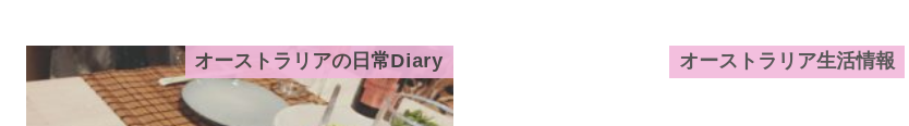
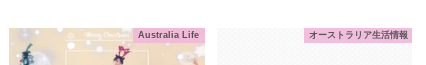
[194,50,443,72] オーストラリアの日常Diary -> [138,30,199,40] Australia Life

